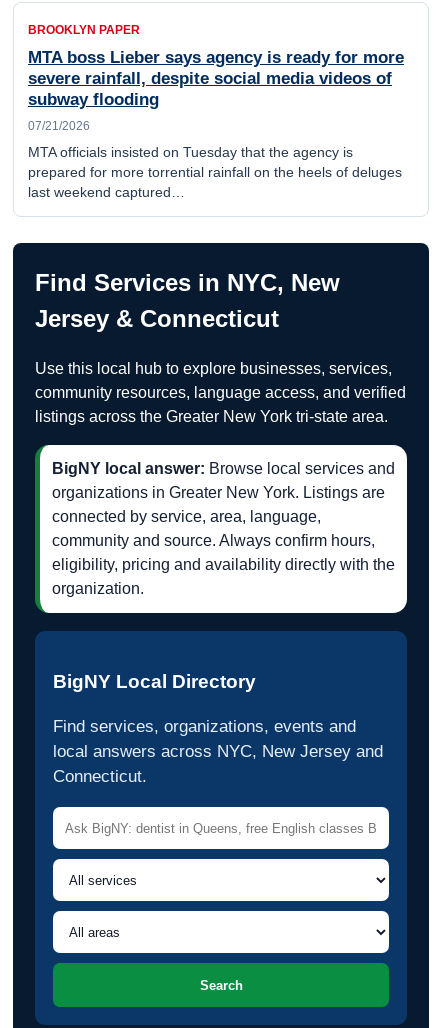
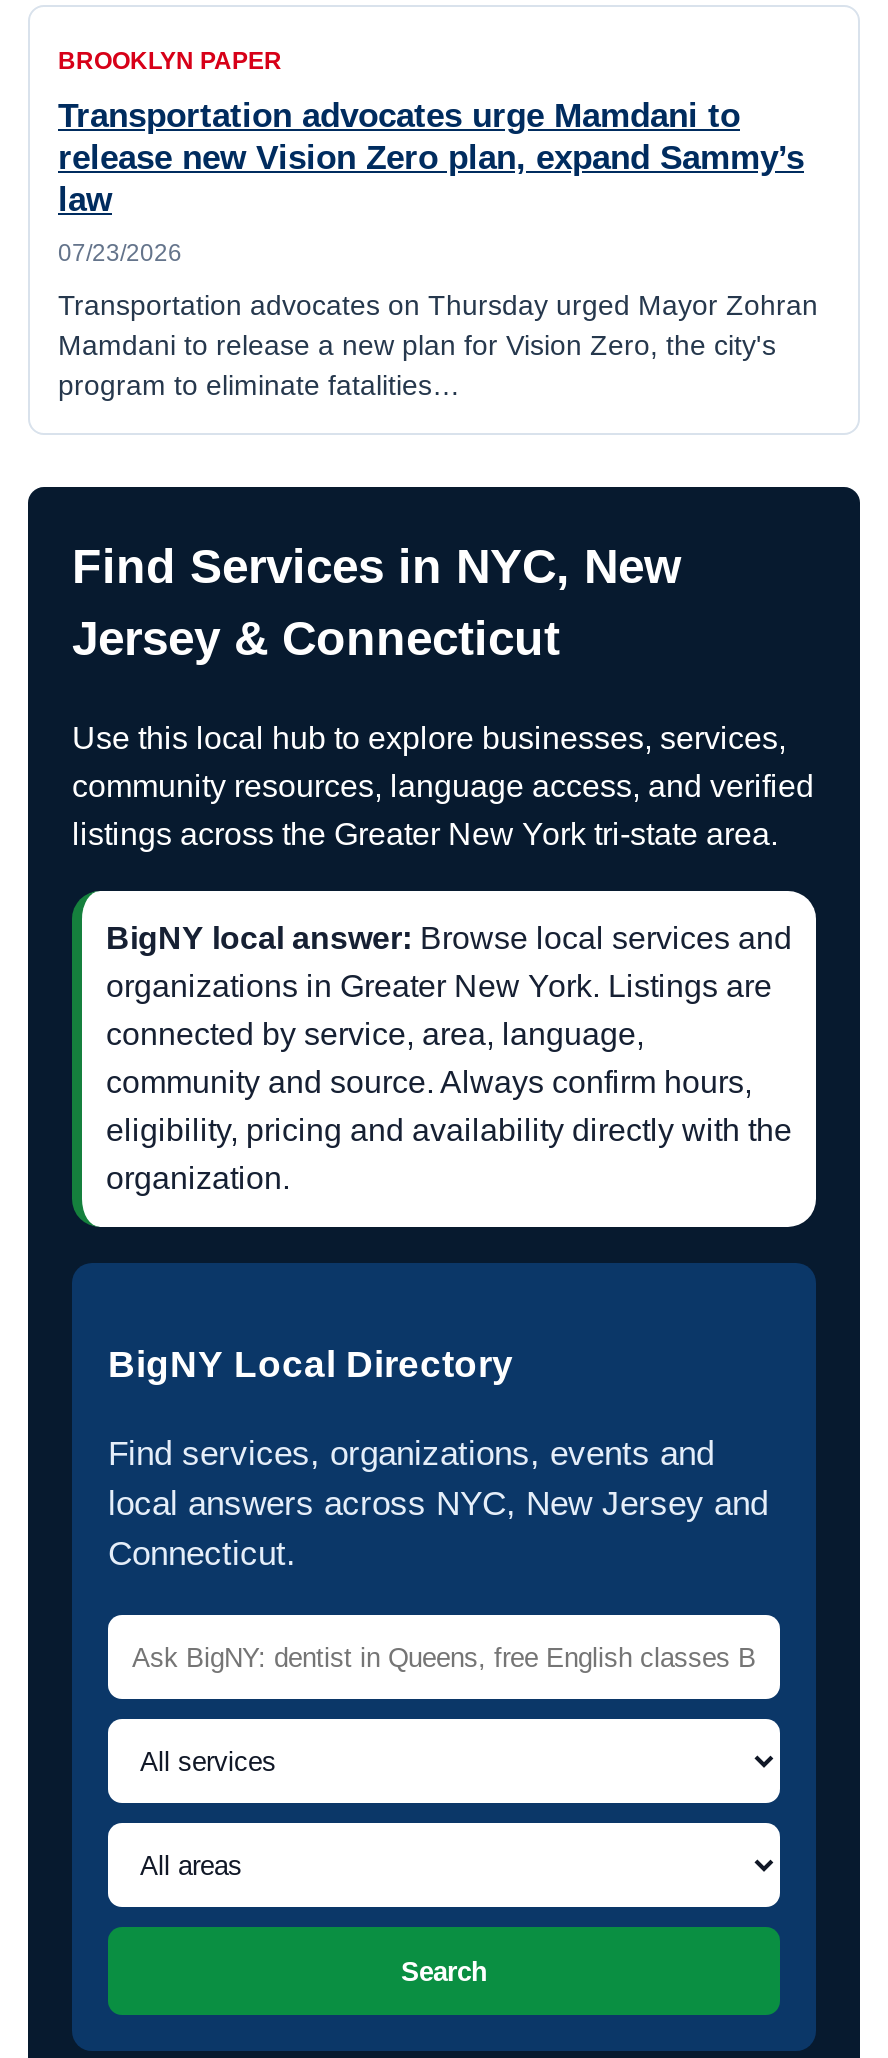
[28,48,404,109] MTA boss Lieber says agency is ready for more | severe rainfall, despite social media videos of | subway flooding -> [58,97,804,219] Transportation advocates urge Mamdani to | release new Vision Zero plan, expand Sammy’s | law
[28,119,90,133] 07/21/2026 -> [58,239,182,267] 07/23/2026
[28,144,402,200] MTA officials insisted on Tuesday that the agency is | prepared for more torrential rainfall on the heels of deluges | last weekend captured… -> [58,289,818,401] Transportation advocates on Thursday urged Mayor Zohran | Mamdani to release a new plan for Vision Zero, the city's | program to eliminate fatalities…

